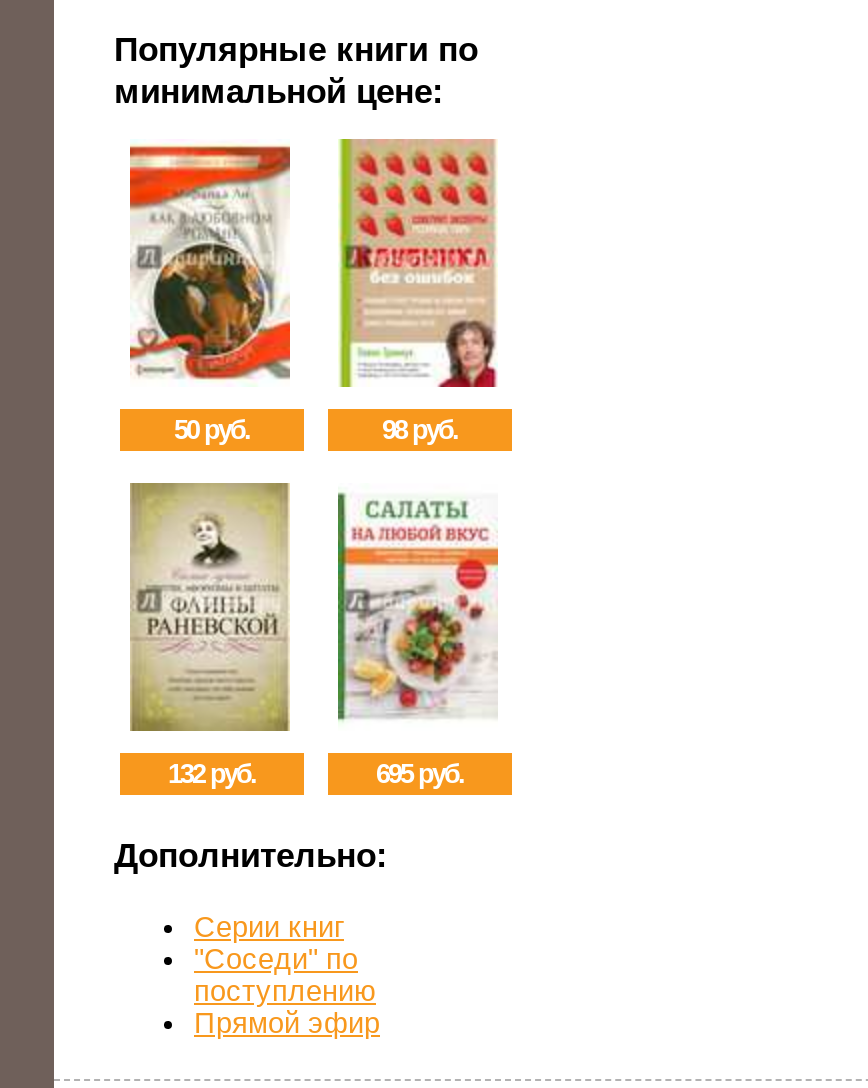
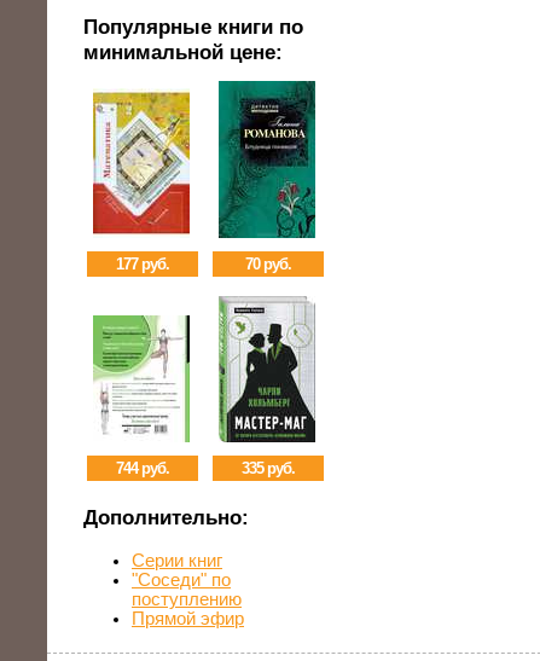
[128,143,290,445] [image] | 50 руб. -> [92,88,191,273] [image] | 177 руб.
[338,137,498,445] [image] | 98 руб. -> [217,80,317,273] [image] | 70 руб.
[128,481,292,789] [image] | 132 руб. -> [93,292,191,477] [image] | 744 руб.
[338,497,500,789] [image] | 695 руб. -> [219,296,317,477] [image] | 335 руб.

